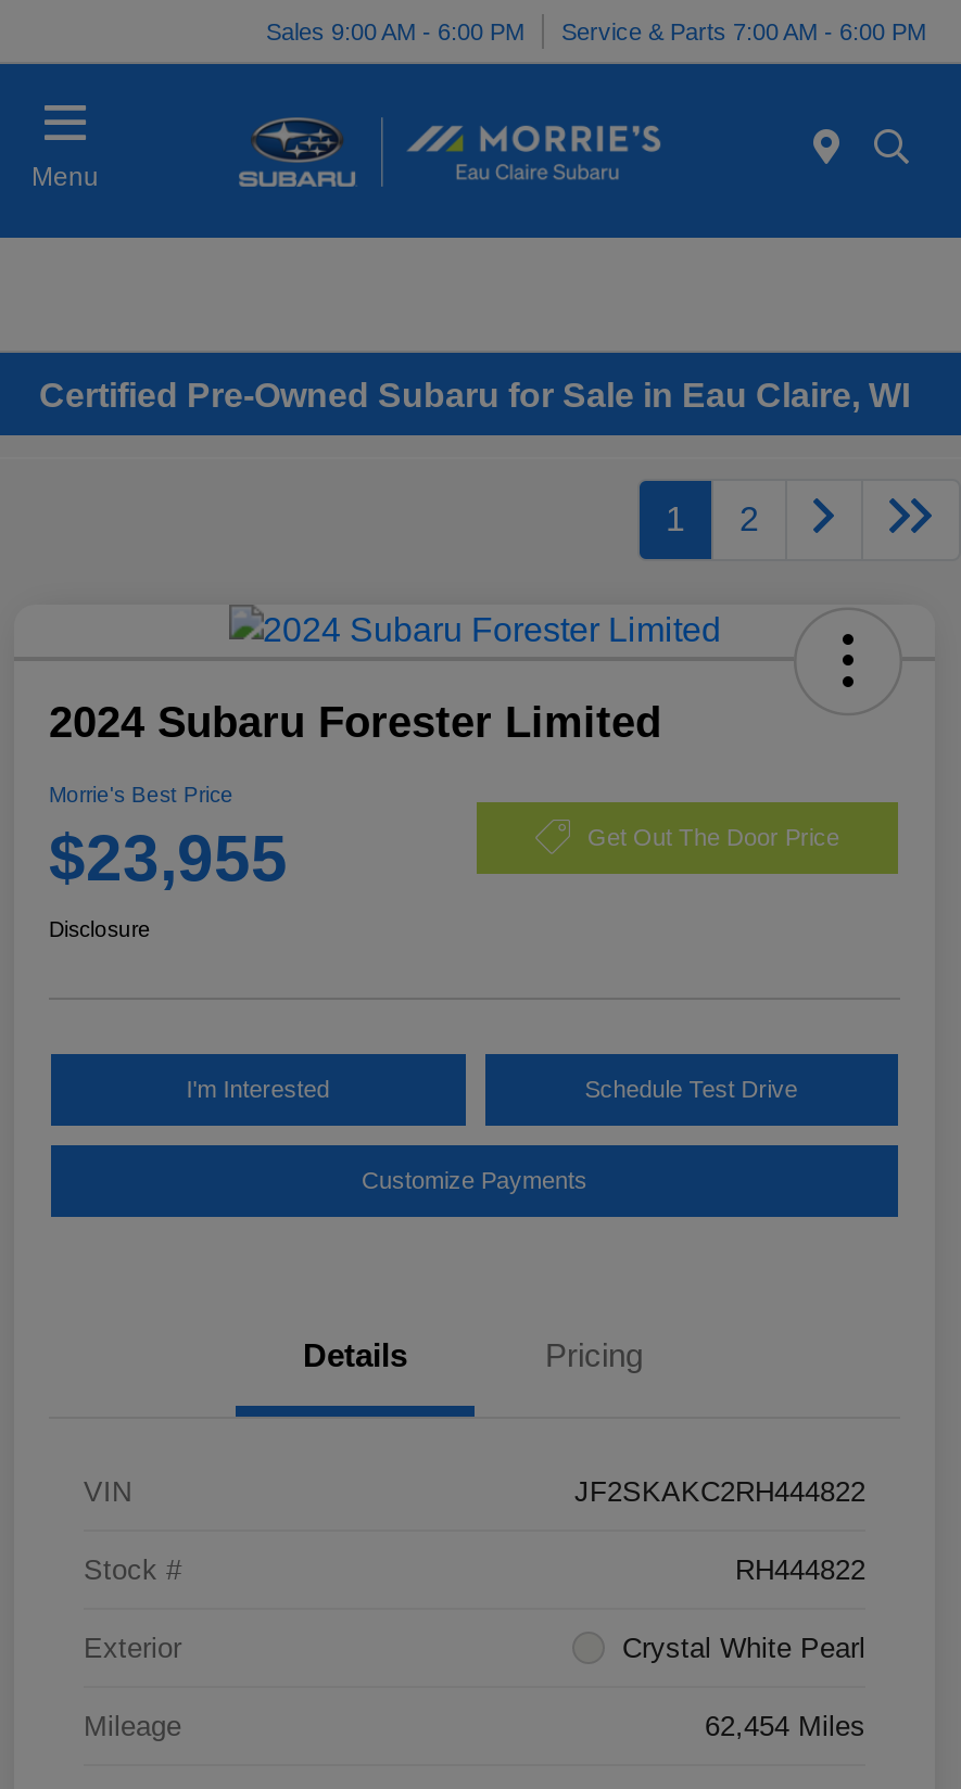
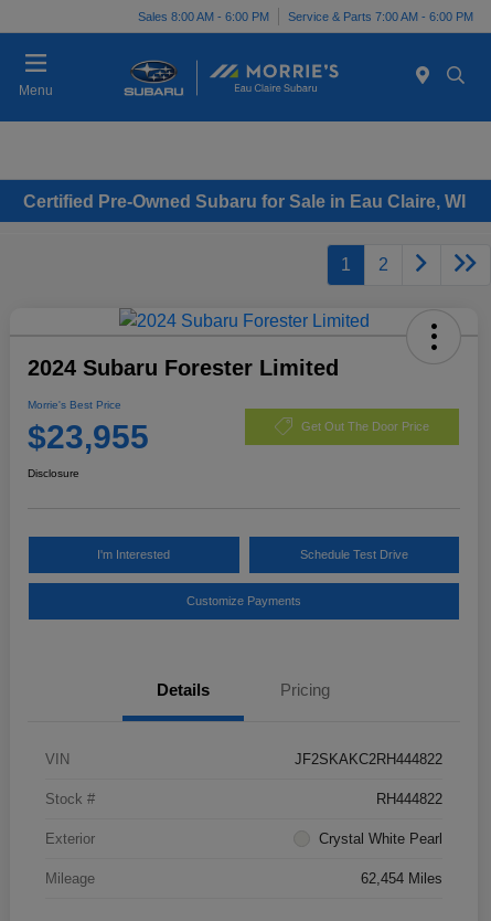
[266,17,926,43] Sales 9:00 AM - 6:00 PM Service & Parts 7:00 AM - 6:00 PM -> [138,9,473,23] Sales 8:00 AM - 6:00 PM Service & Parts 7:00 AM - 6:00 PM

